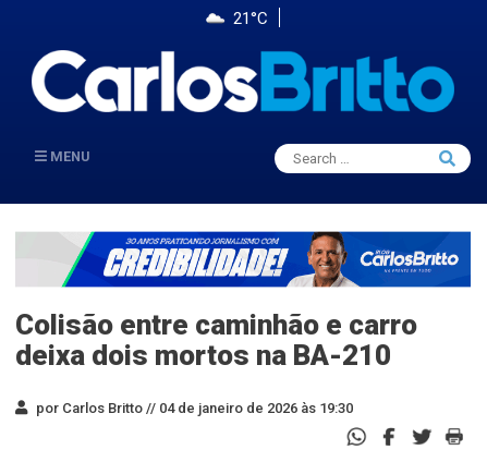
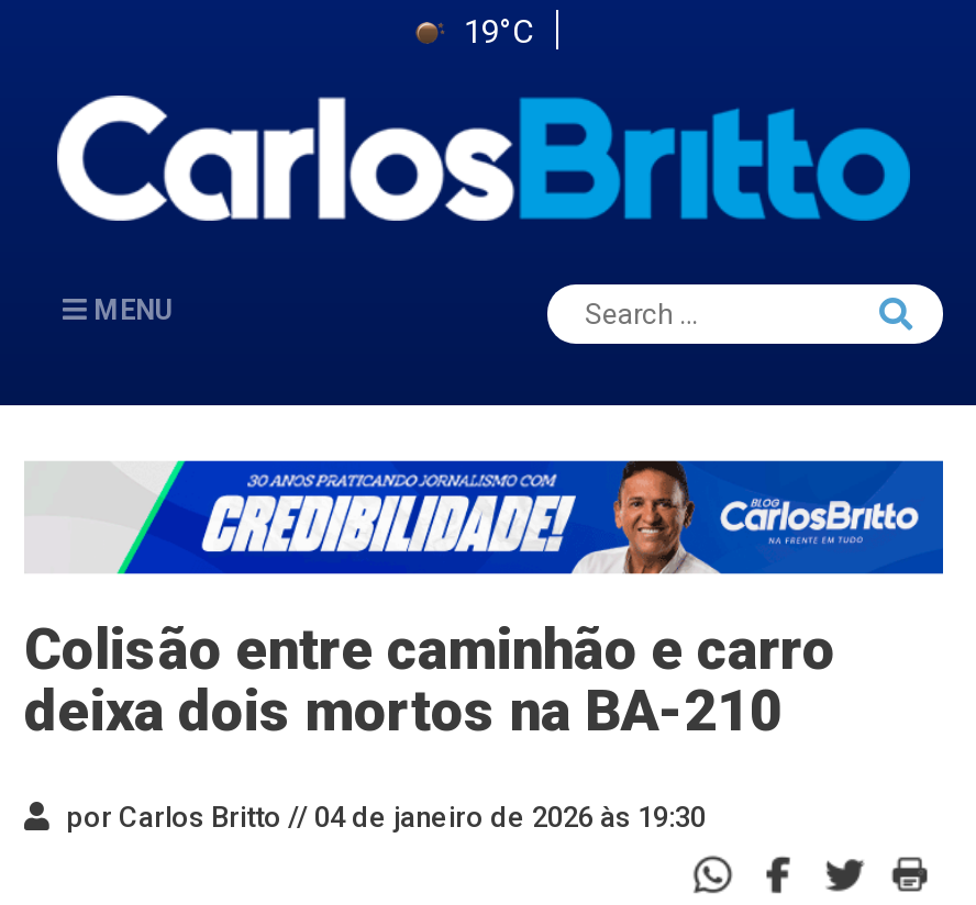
[233,9,268,28] 21°C -> [464,12,534,52] 19°C

